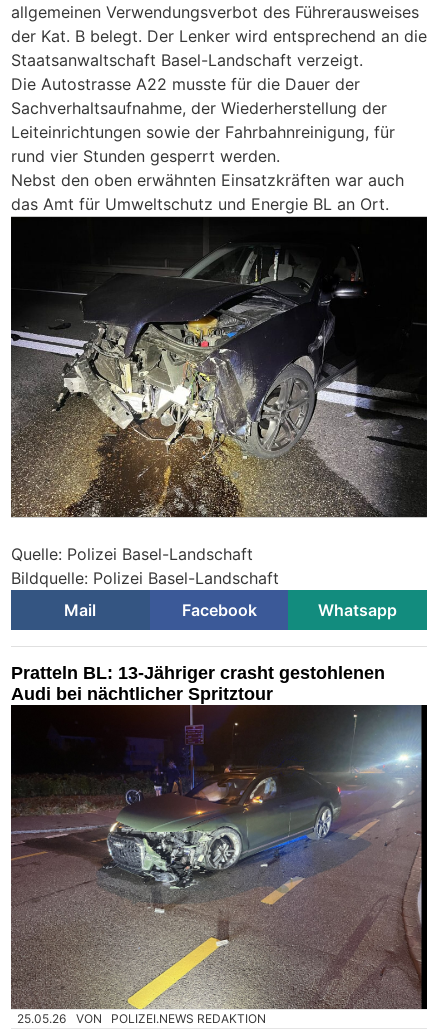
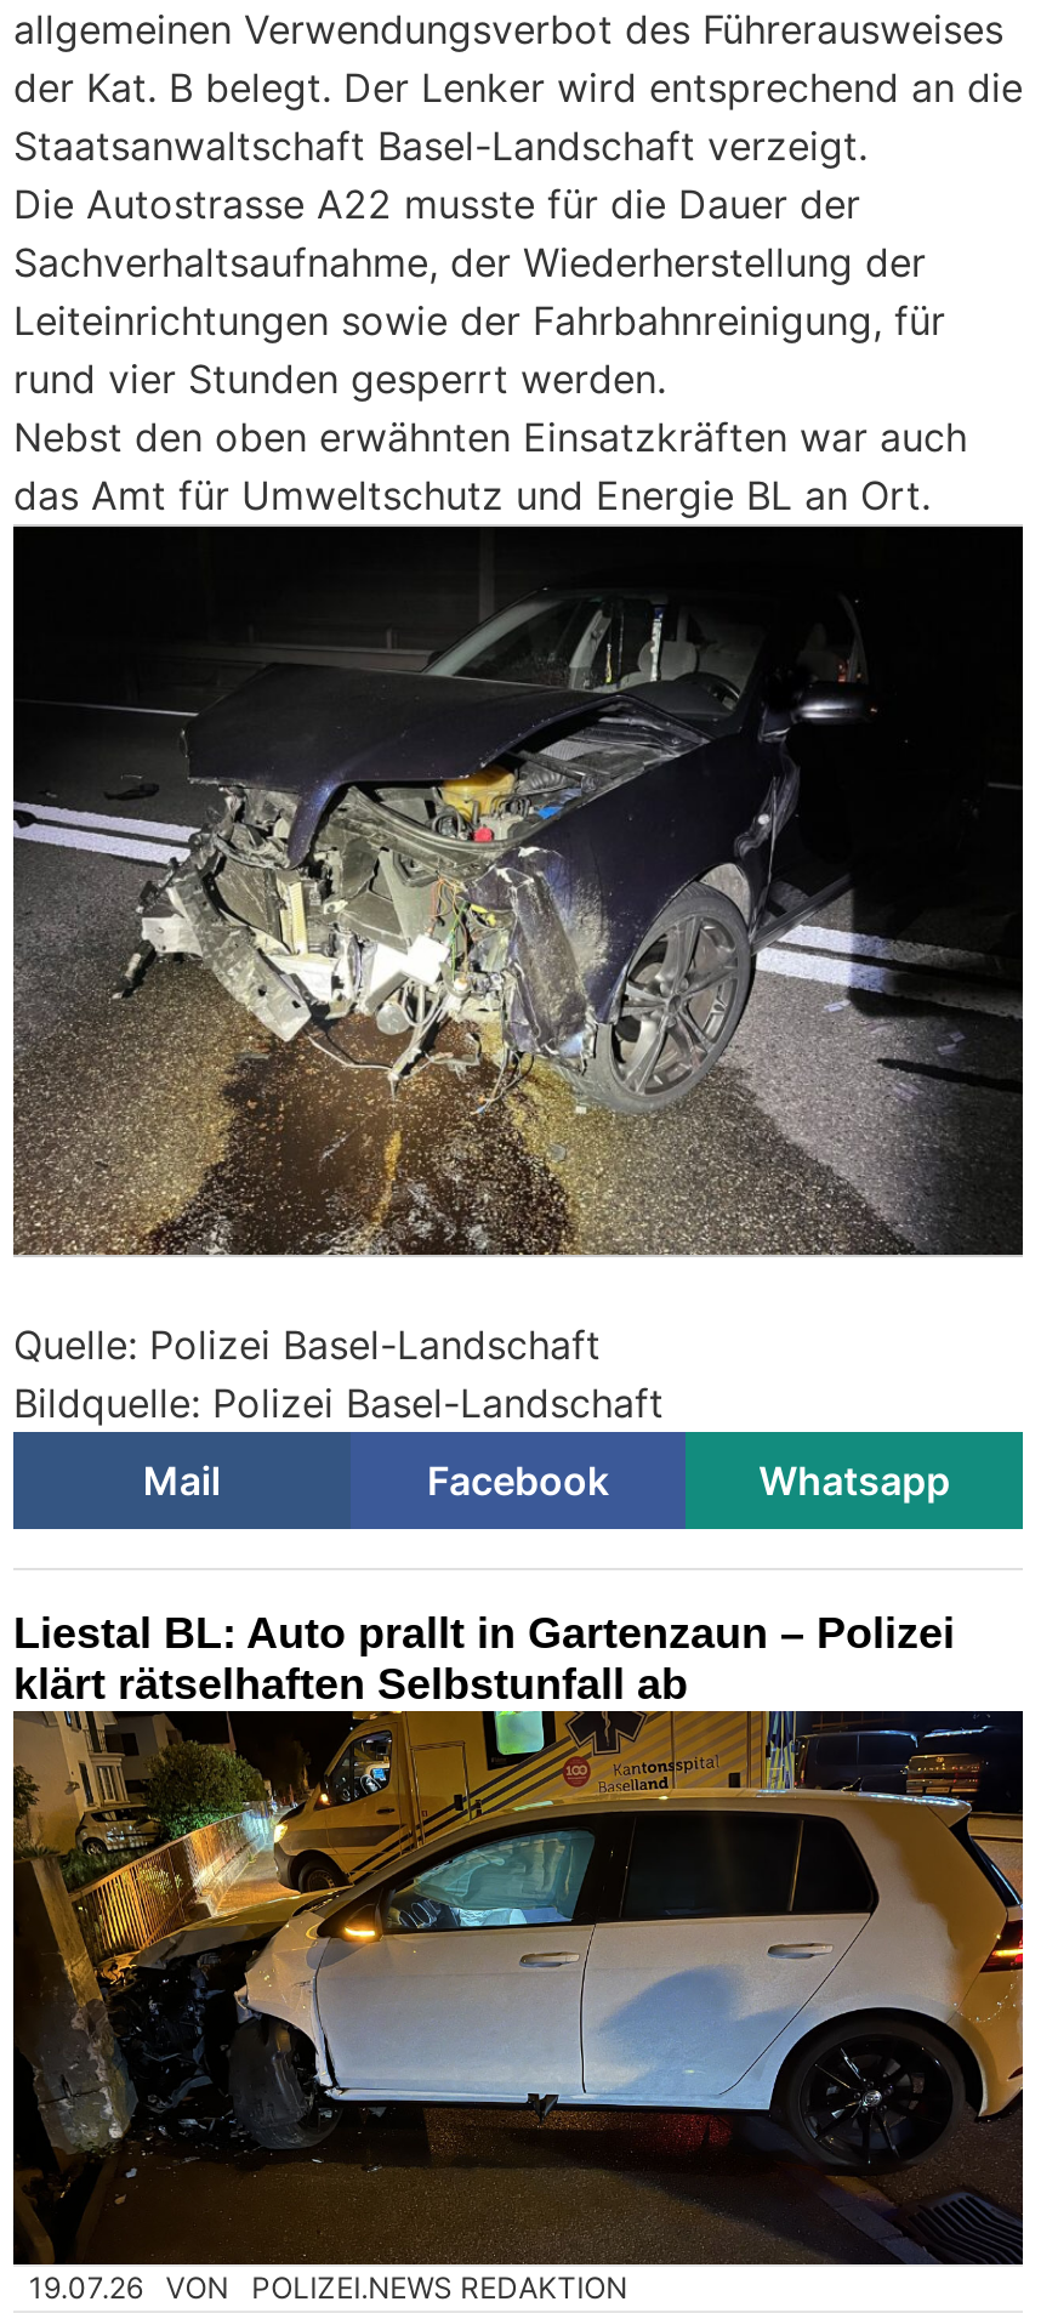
[11,663,385,704] Pratteln BL: 13-Jähriger crasht gestohlenen | Audi bei nächtlicher Spritztour -> [13,1609,955,1708] Liestal BL: Auto prallt in Gartenzaun – Polizei | klärt rätselhaften Selbstunfall ab
[10,705,428,1026] [image] | 25.05.26 VON POLIZEI.NEWS REDAKTION -> [13,1711,1025,2306] [image] | 19.07.26 VON POLIZEI.NEWS REDAKTION

